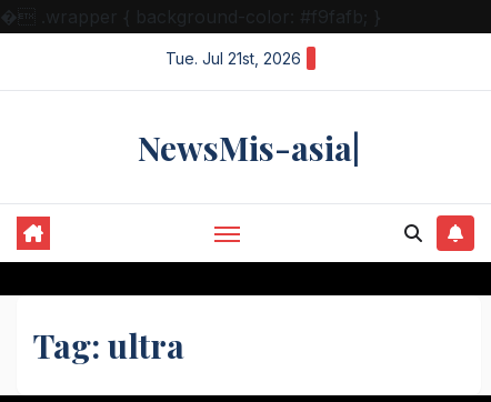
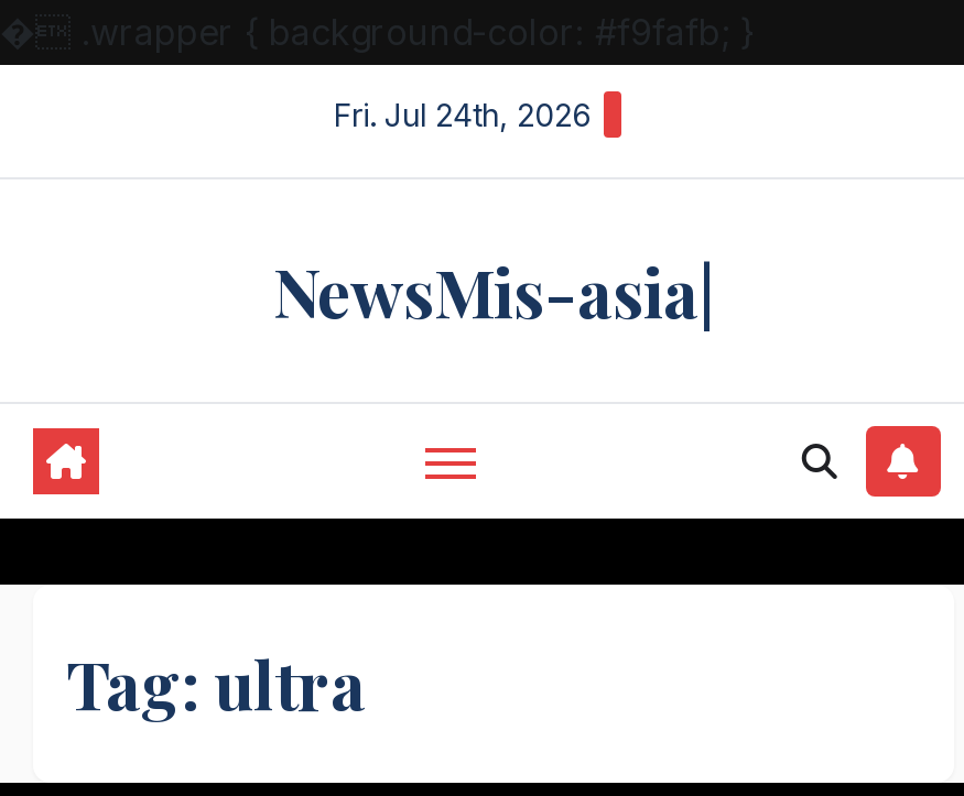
[166,49,301,68] Tue. Jul 21st, 2026 -> [334,96,592,133] Fri. Jul 24th, 2026

